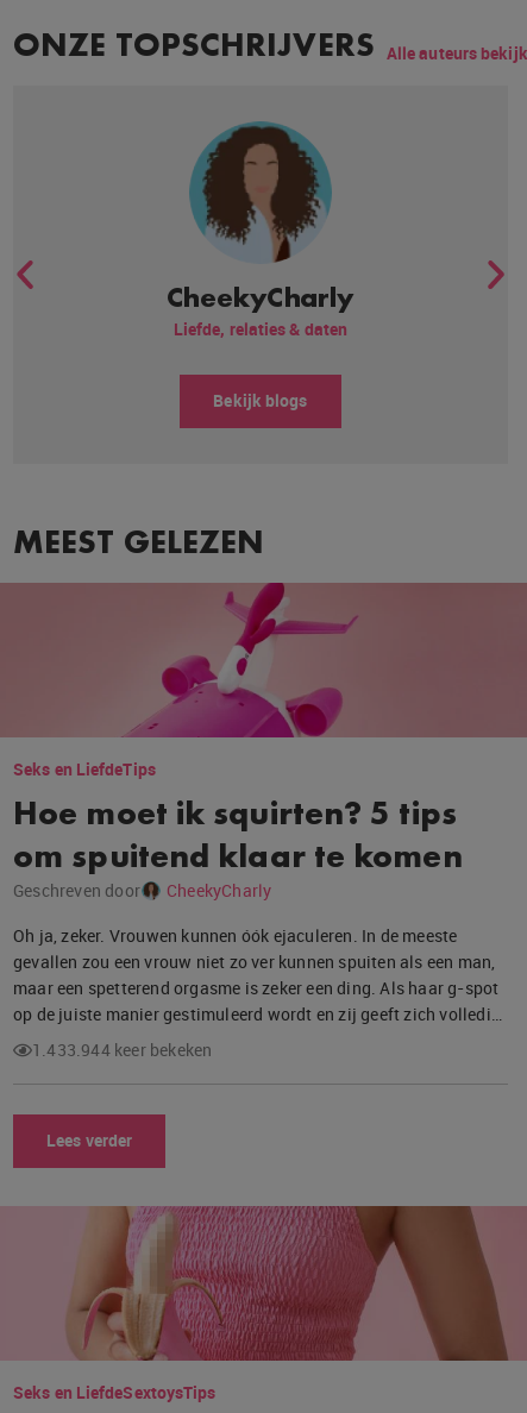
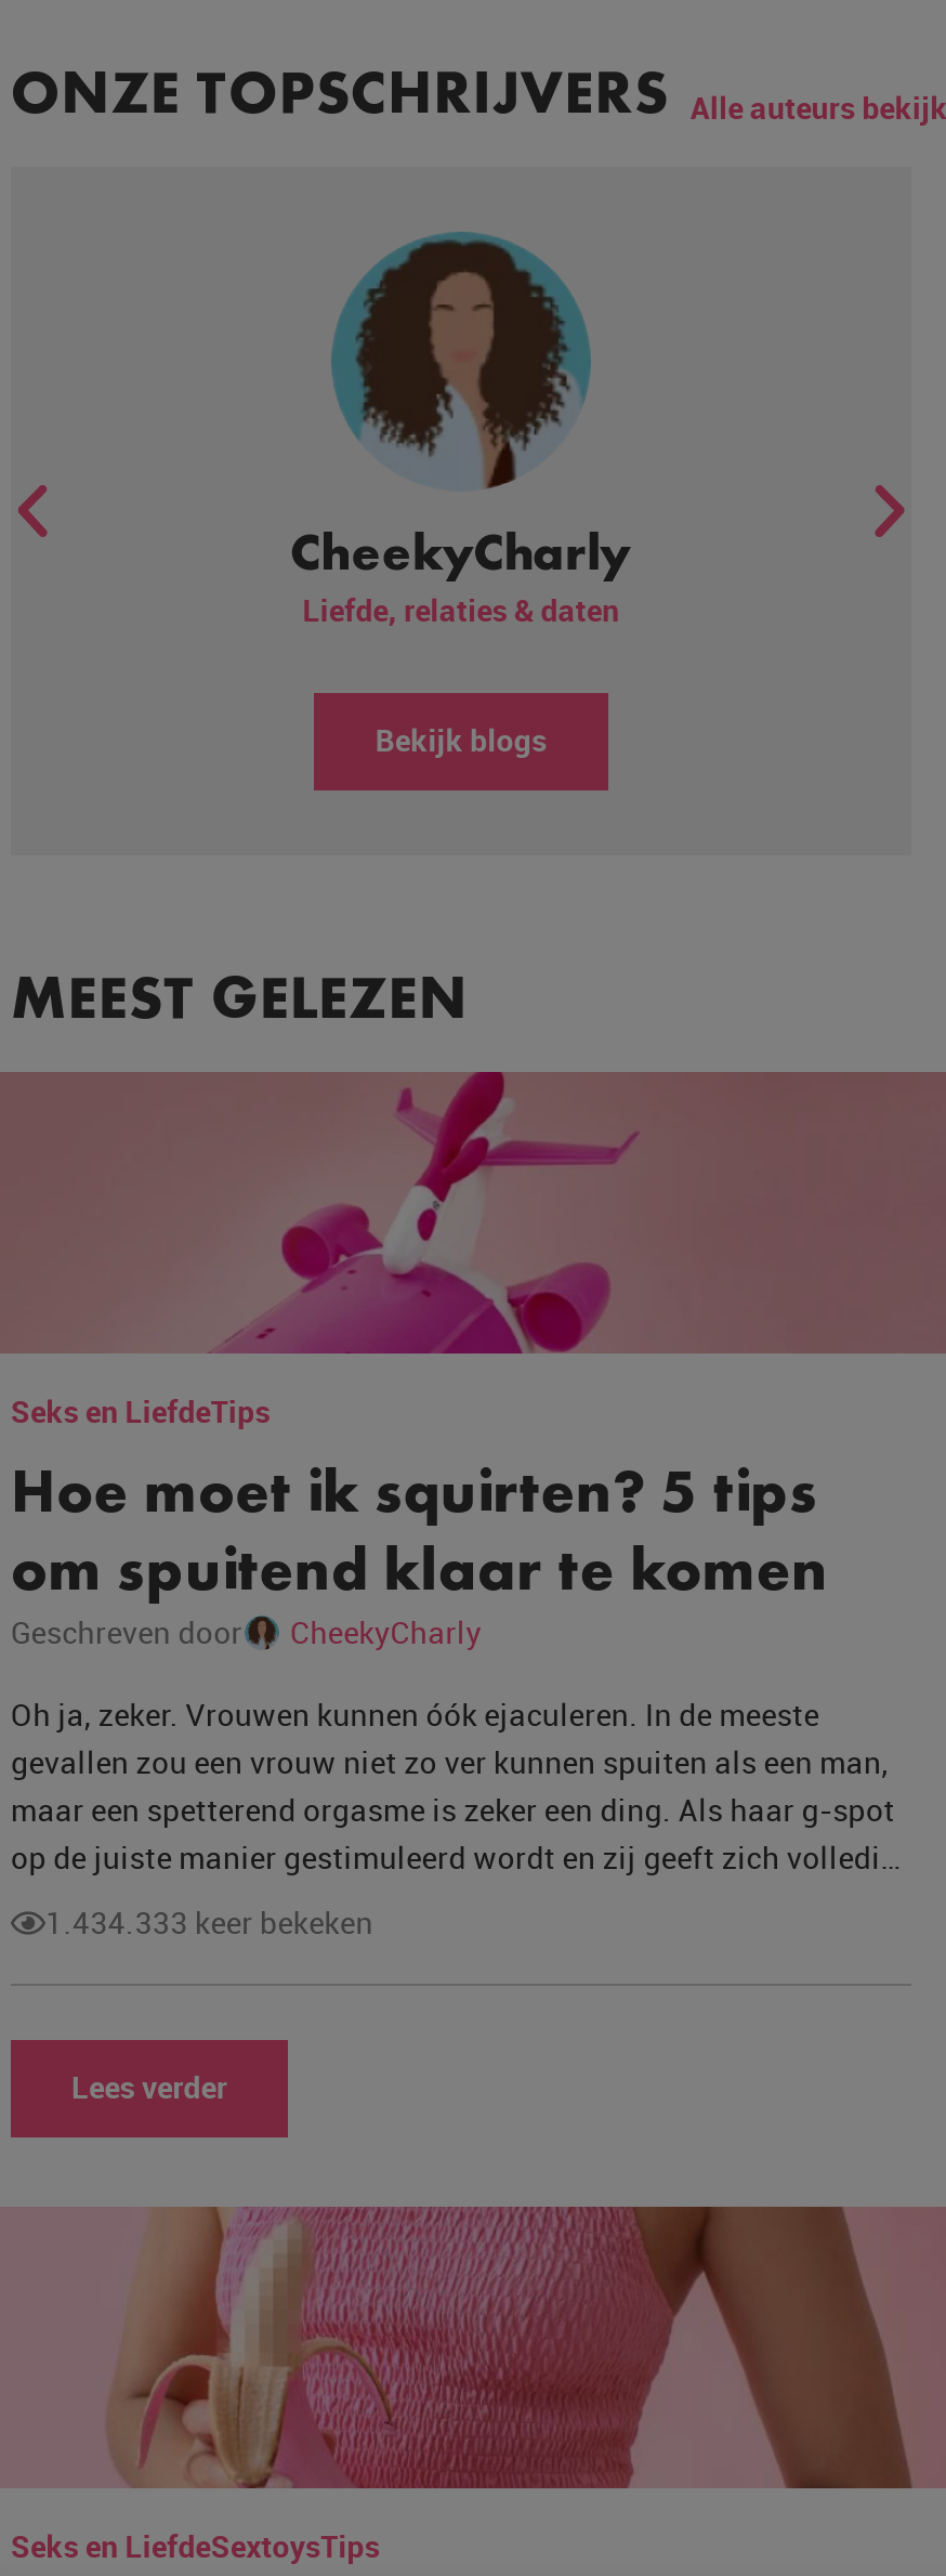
[32,1039,212,1061] 1.433.944 keer bekeken -> [45,1902,373,1943] 1.434.333 keer bekeken

